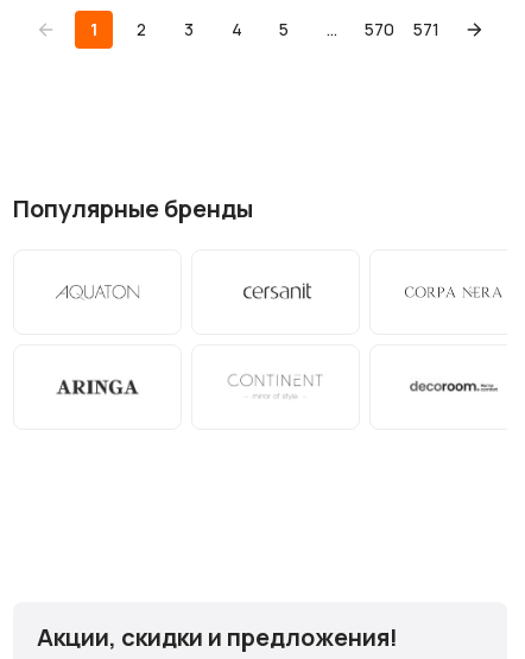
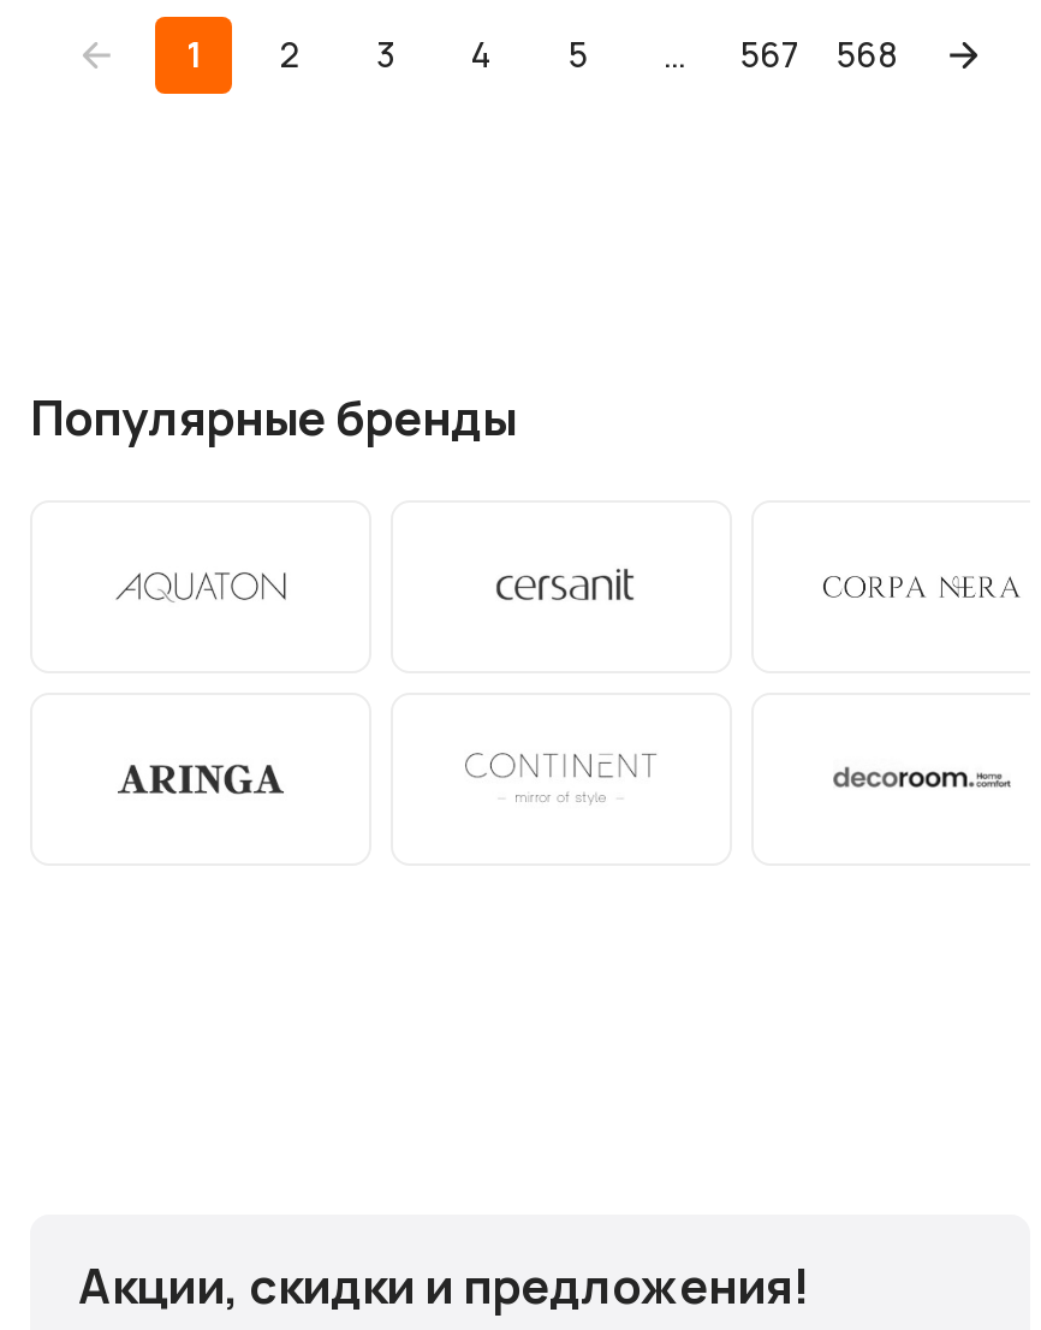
[364,18,394,40] 570 -> [740,31,801,77] 567
[413,18,439,40] 571 -> [837,31,897,77] 568

